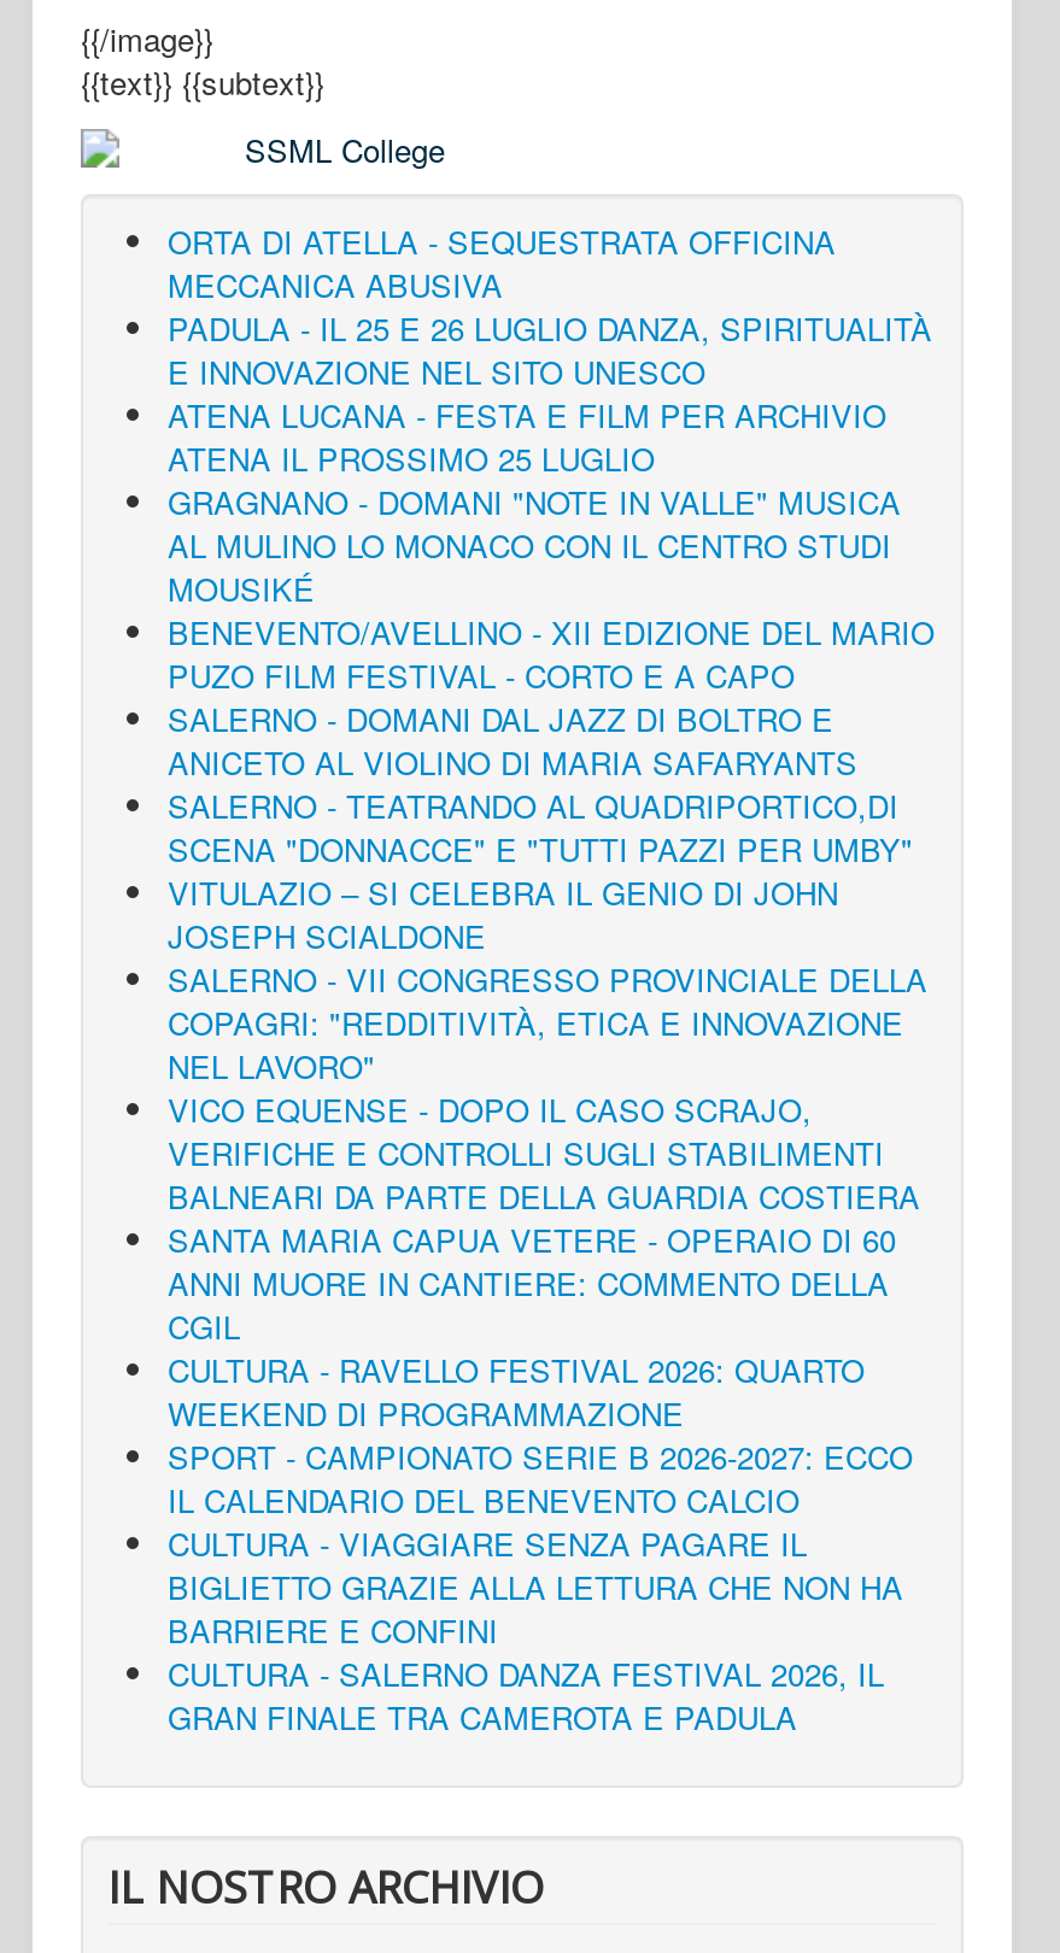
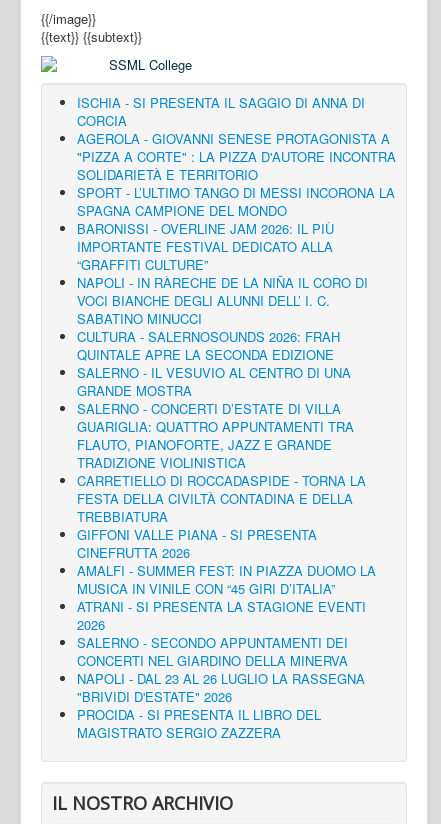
[168,218,935,1739] ORTA DI ATELLA - SEQUESTRATA OFFICINA | MECCANICA ABUSIVA | PADULA - IL 25 E 26 LUGLIO DANZA, SPIRITUALITÀ | E INNOVAZIONE NEL SITO UNESCO | ATENA LUCANA - FESTA E FILM PER ARCHIVIO | ATENA IL PROSSIMO 25 LUGLIO | GRAGNANO - DOMANI "NOTE IN VALLE" MUSICA | AL MULINO LO MONACO CON IL CENTRO STUDI | MOUSIKÉ | BENEVENTO/AVELLINO - XII EDIZIONE DEL MARIO | PUZO FILM FESTIVAL - CORTO E A CAPO | SALERNO - DOMANI DAL JAZZ DI BOLTRO E | ANICETO AL VIOLINO DI MARIA SAFARYANTS | SALERNO - TEATRANDO AL QUADRIPORTICO,DI | SCENA "DONNACCE" E "TUTTI PAZZI PER UMBY" | VITULAZIO – SI CELEBRA IL GENIO DI JOHN | JOSEPH SCIALDONE | SALERNO - VII CONGRESSO PROVINCIALE DELLA | COPAGRI: "REDDITIVITÀ, ETICA E INNOVAZIONE | NEL LAVORO" | VICO EQUENSE - DOPO IL CASO SCRAJO, | VERIFICHE E CONTROLLI SUGLI STABILIMENTI | BALNEARI DA PARTE DELLA GUARDIA COSTIERA | SANTA MARIA CAPUA VETERE - OPERAIO DI 60 | ANNI MUORE IN CANTIERE: COMMENTO DELLA | CGIL | CULTURA - RAVELLO FESTIVAL 2026: QUARTO | WEEKEND DI PROGRAMMAZIONE | SPORT - CAMPIONATO SERIE B 2026-2027: ECCO | IL CALENDARIO DEL BENEVENTO CALCIO | CULTURA - VIAGGIARE SENZA PAGARE IL | BIGLIETTO GRAZIE ALLA LETTURA CHE NON HA | BARRIERE E CONFINI | CULTURA - SALERNO DANZA FESTIVAL 2026, IL | GRAN FINALE TRA CAMEROTA E PADULA -> [77,93,396,742] ISCHIA - SI PRESENTA IL SAGGIO DI ANNA DI | CORCIA | AGEROLA - GIOVANNI SENESE PROTAGONISTA A | "PIZZA A CORTE" : LA PIZZA D'AUTORE INCONTRA | SOLIDARIETÀ E TERRITORIO | SPORT - L’ULTIMO TANGO DI MESSI INCORONA LA | SPAGNA CAMPIONE DEL MONDO | BARONISSI - OVERLINE JAM 2026: IL PIÙ | IMPORTANTE FESTIVAL DEDICATO ALLA | “GRAFFITI CULTURE” | NAPOLI - IN RÀRECHE DE LA NIÑA IL CORO DI | VOCI BIANCHE DEGLI ALUNNI DELL’ I. C. | SABATINO MINUCCI | CULTURA - SALERNOSOUNDS 2026: FRAH | QUINTALE APRE LA SECONDA EDIZIONE | SALERNO - IL VESUVIO AL CENTRO DI UNA | GRANDE MOSTRA | SALERNO - CONCERTI D’ESTATE DI VILLA | GUARIGLIA: QUATTRO APPUNTAMENTI TRA | FLAUTO, PIANOFORTE, JAZZ E GRANDE | TRADIZIONE VIOLINISTICA | CARRETIELLO DI ROCCADASPIDE - TORNA LA | FESTA DELLA CIVILTÀ CONTADINA E DELLA | TREBBIATURA | GIFFONI VALLE PIANA - SI PRESENTA | CINEFRUTTA 2026 | AMALFI - SUMMER FEST: IN PIAZZA DUOMO LA | MUSICA IN VINILE CON “45 GIRI D’ITALIA” | ATRANI - SI PRESENTA LA STAGIONE EVENTI | 2026 | SALERNO - SECONDO APPUNTAMENTI DEI | CONCERTI NEL GIARDINO DELLA MINERVA | NAPOLI - DAL 23 AL 26 LUGLIO LA RASSEGNA | "BRIVIDI D'ESTATE" 2026 | PROCIDA - SI PRESENTA IL LIBRO DEL | MAGISTRATO SERGIO ZAZZERA

